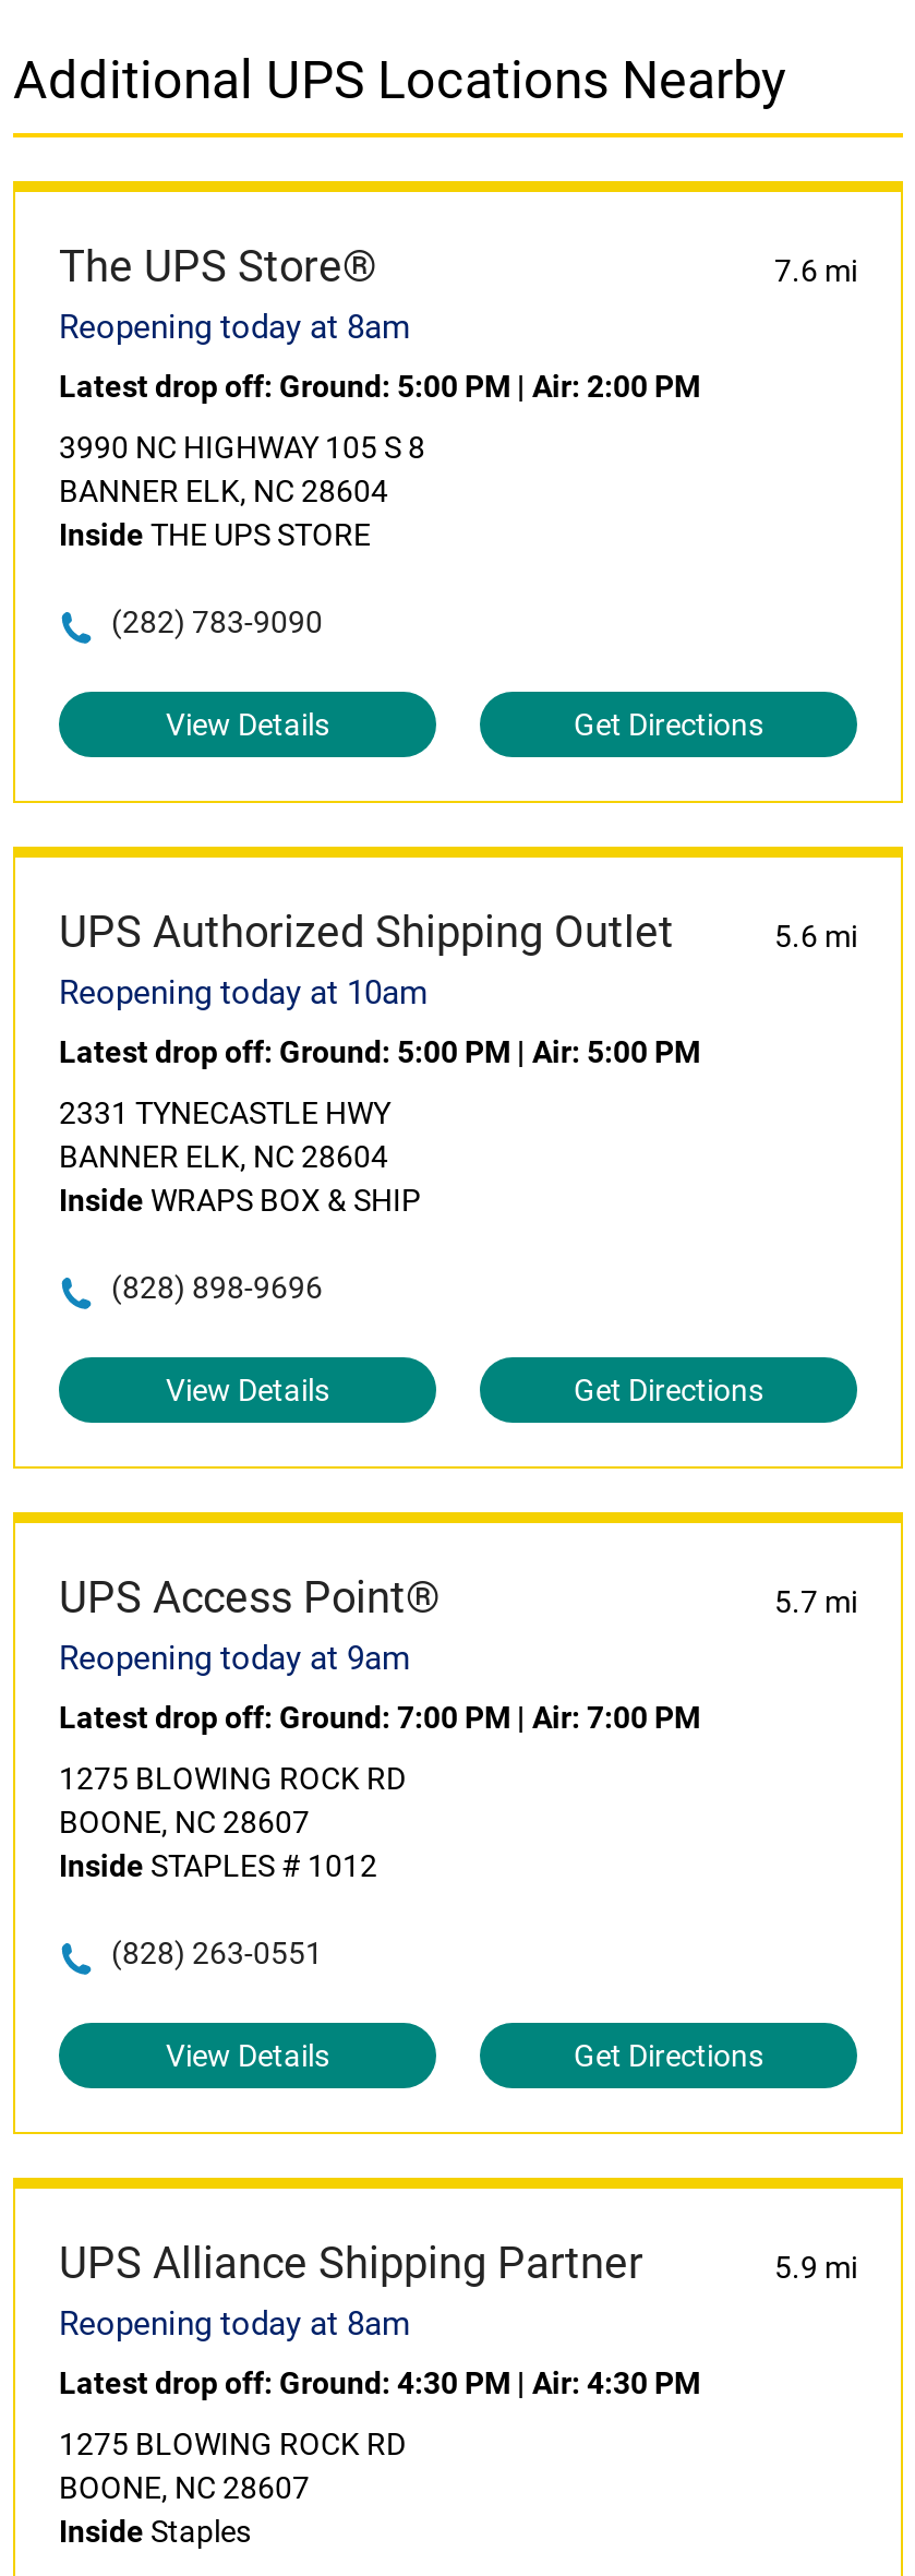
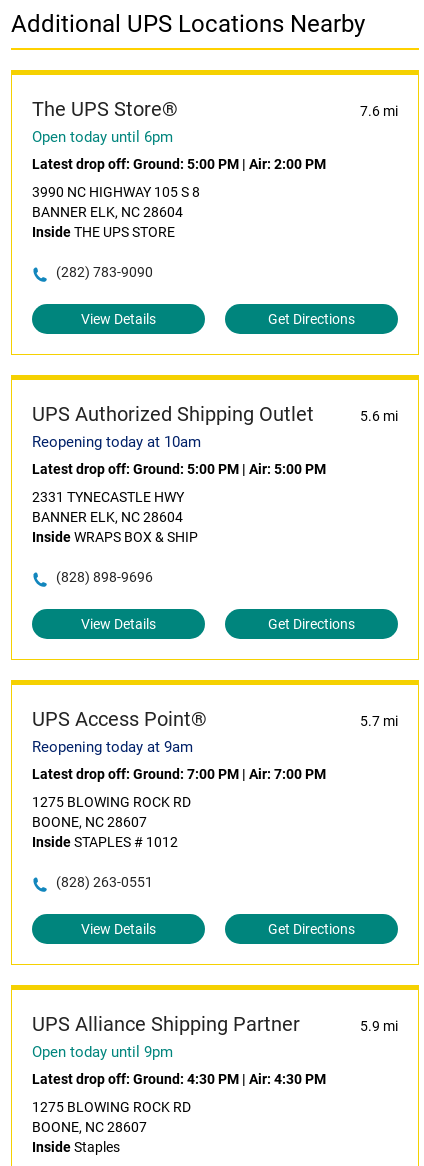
[59,308,410,347] Reopening today at 8am -> [32,128,173,146] Open today until 6pm
[59,2305,410,2344] Reopening today at 8am -> [32,1043,173,1061] Open today until 9pm

